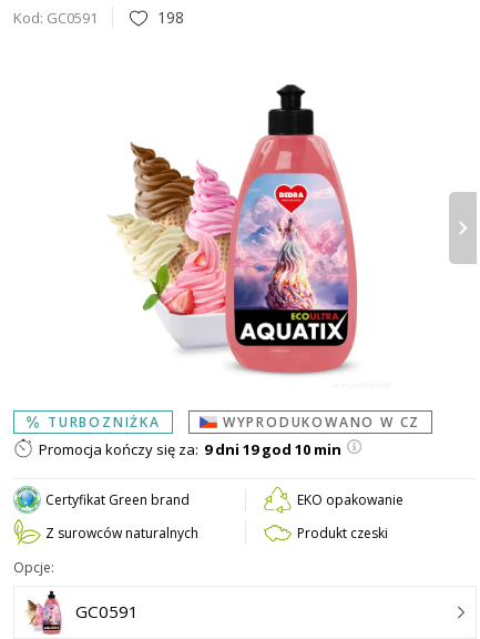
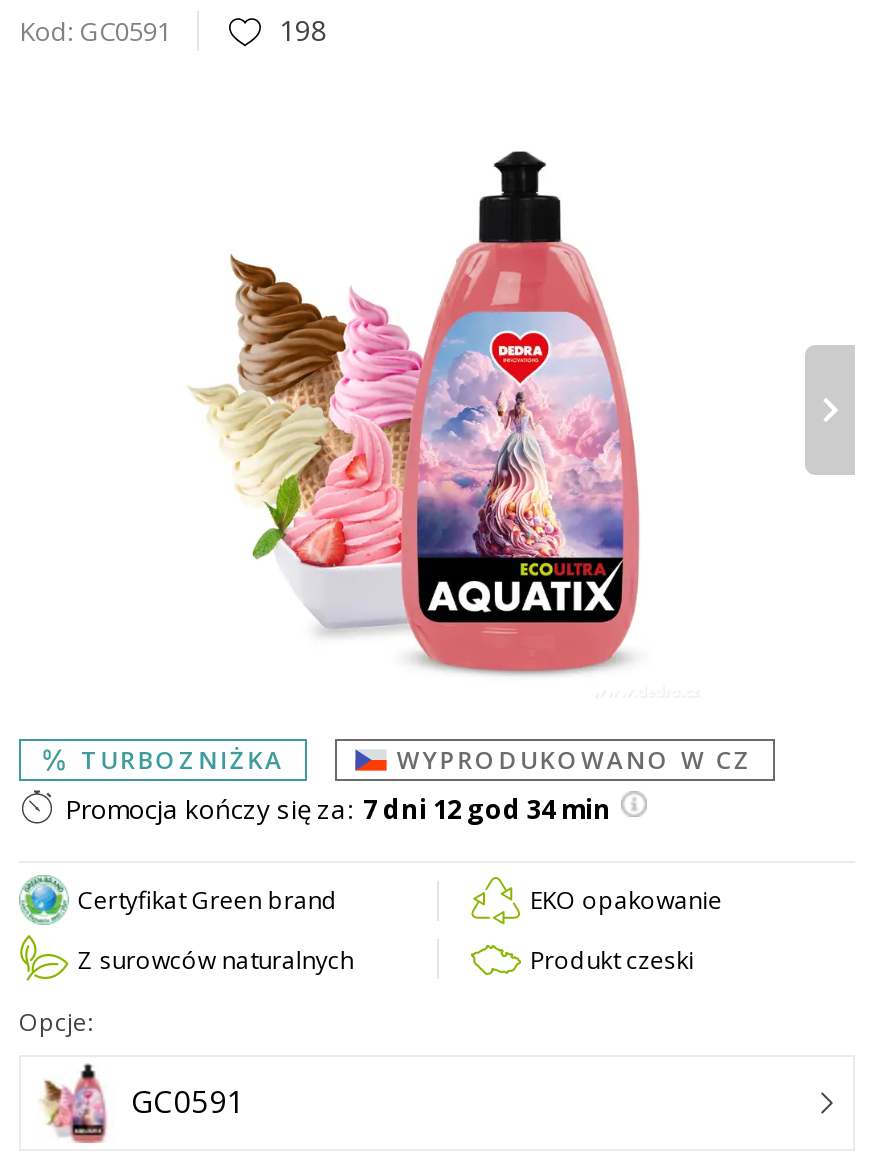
[39,440,341,460] Promocja kończy się za: 9 dni 19 god 10 min -> [65,792,611,828] Promocja kończy się za: 7 dni 12 god 34 min

